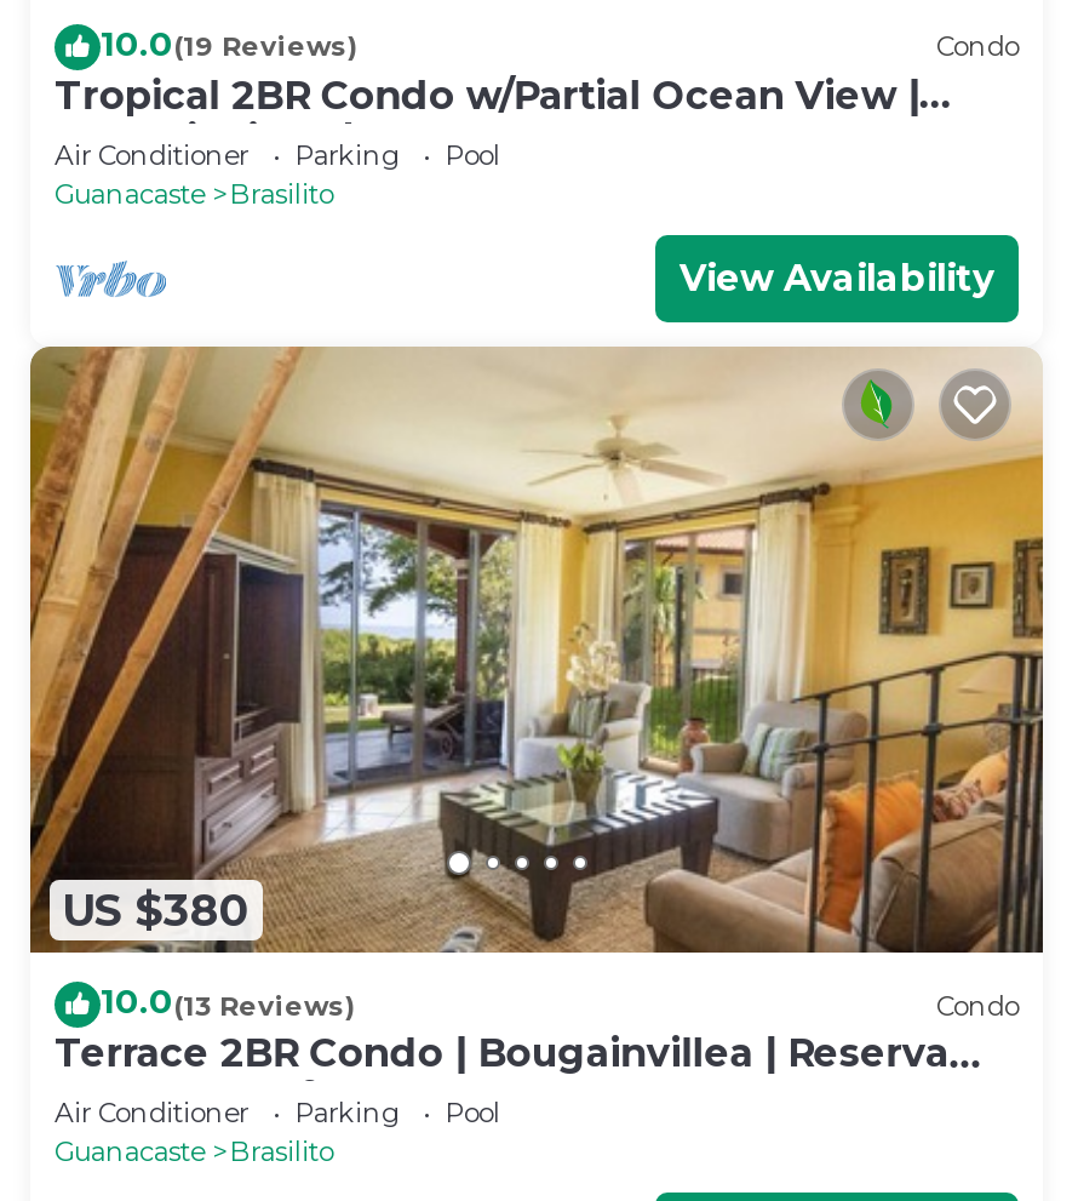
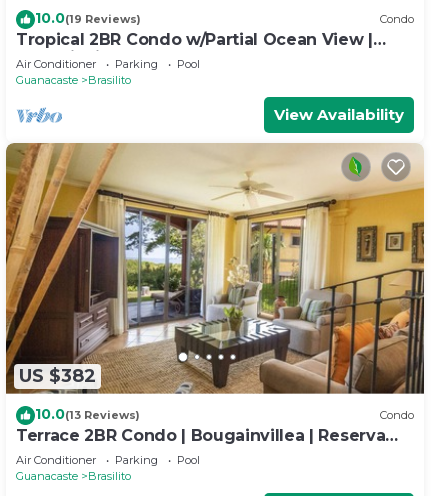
[62,884,251,938] US $380 -> [19,365,96,387] US $382

